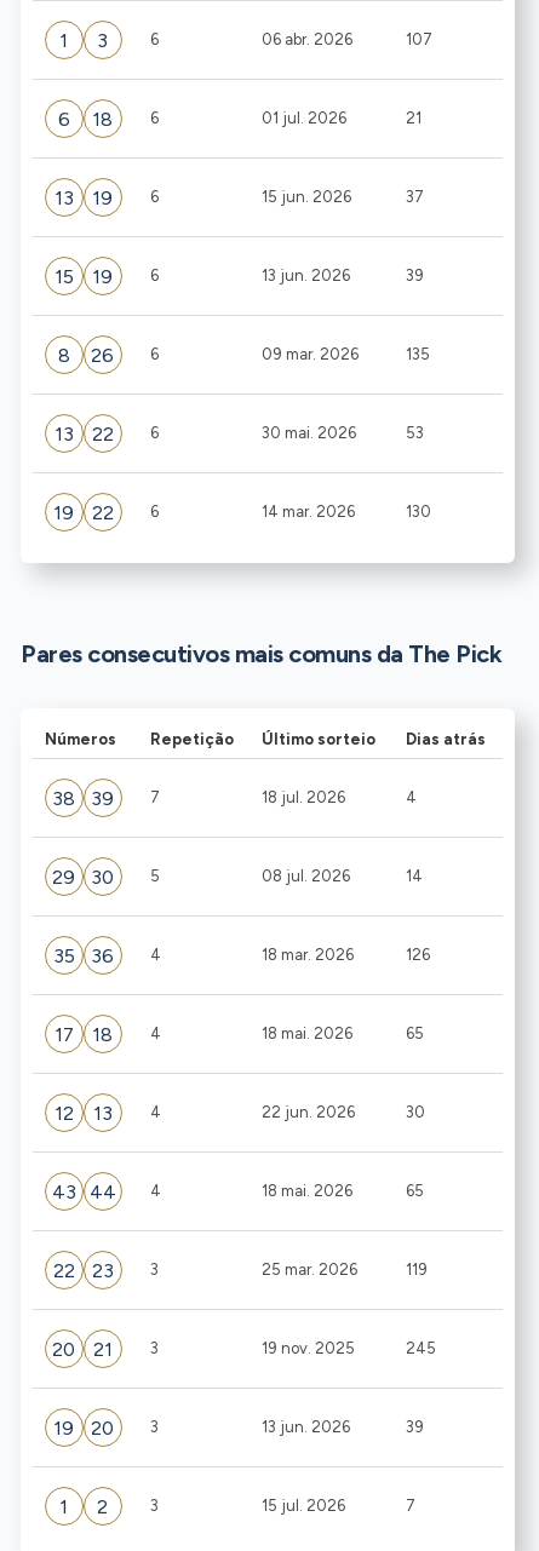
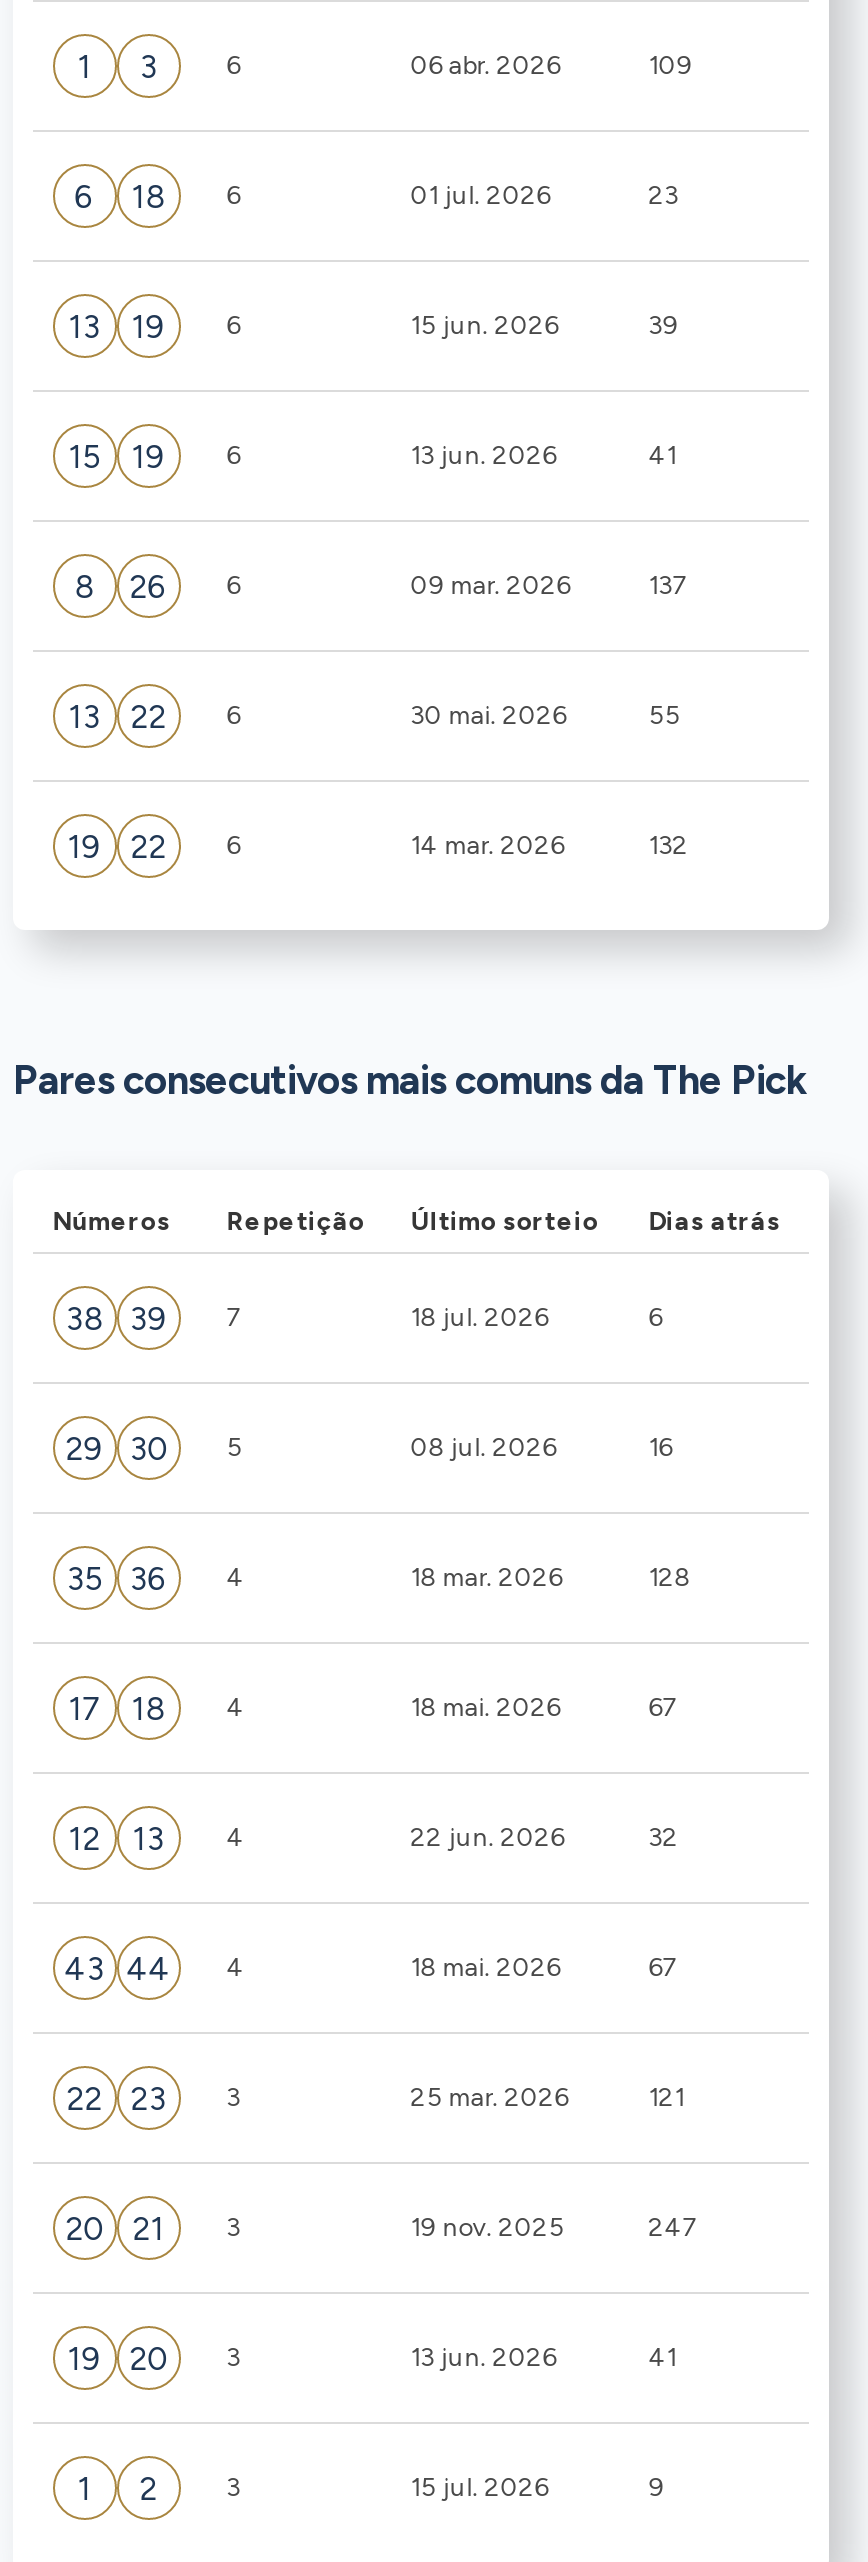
[406,30,432,48] 107 -> [649,49,693,79] 109
[406,108,421,127] 21 -> [649,179,679,209] 23
[406,187,424,205] 37 -> [649,309,679,339] 39
[406,266,424,284] 39 -> [649,439,677,469] 41
[406,344,430,363] 135 -> [649,569,689,599] 137
[406,423,424,441] 53 -> [649,699,681,729] 55
[406,502,431,520] 130 -> [649,829,689,859] 132
[406,788,416,806] 4 -> [649,1301,663,1331] 6
[406,866,422,884] 14 -> [649,1431,673,1461] 16
[406,945,430,963] 126 -> [649,1561,691,1591] 128
[406,1024,424,1042] 65 -> [649,1691,679,1721] 67
[406,1102,425,1121] 30 -> [649,1821,679,1851] 32
[406,1181,424,1199] 65 -> [649,1951,679,1981] 67
[406,1260,427,1278] 119 -> [649,2081,685,2111] 121
[406,1339,436,1357] 245 -> [649,2211,699,2241] 247
[406,1417,424,1435] 39 -> [649,2341,677,2371] 41
[406,1496,415,1514] 7 -> [649,2471,665,2501] 9

